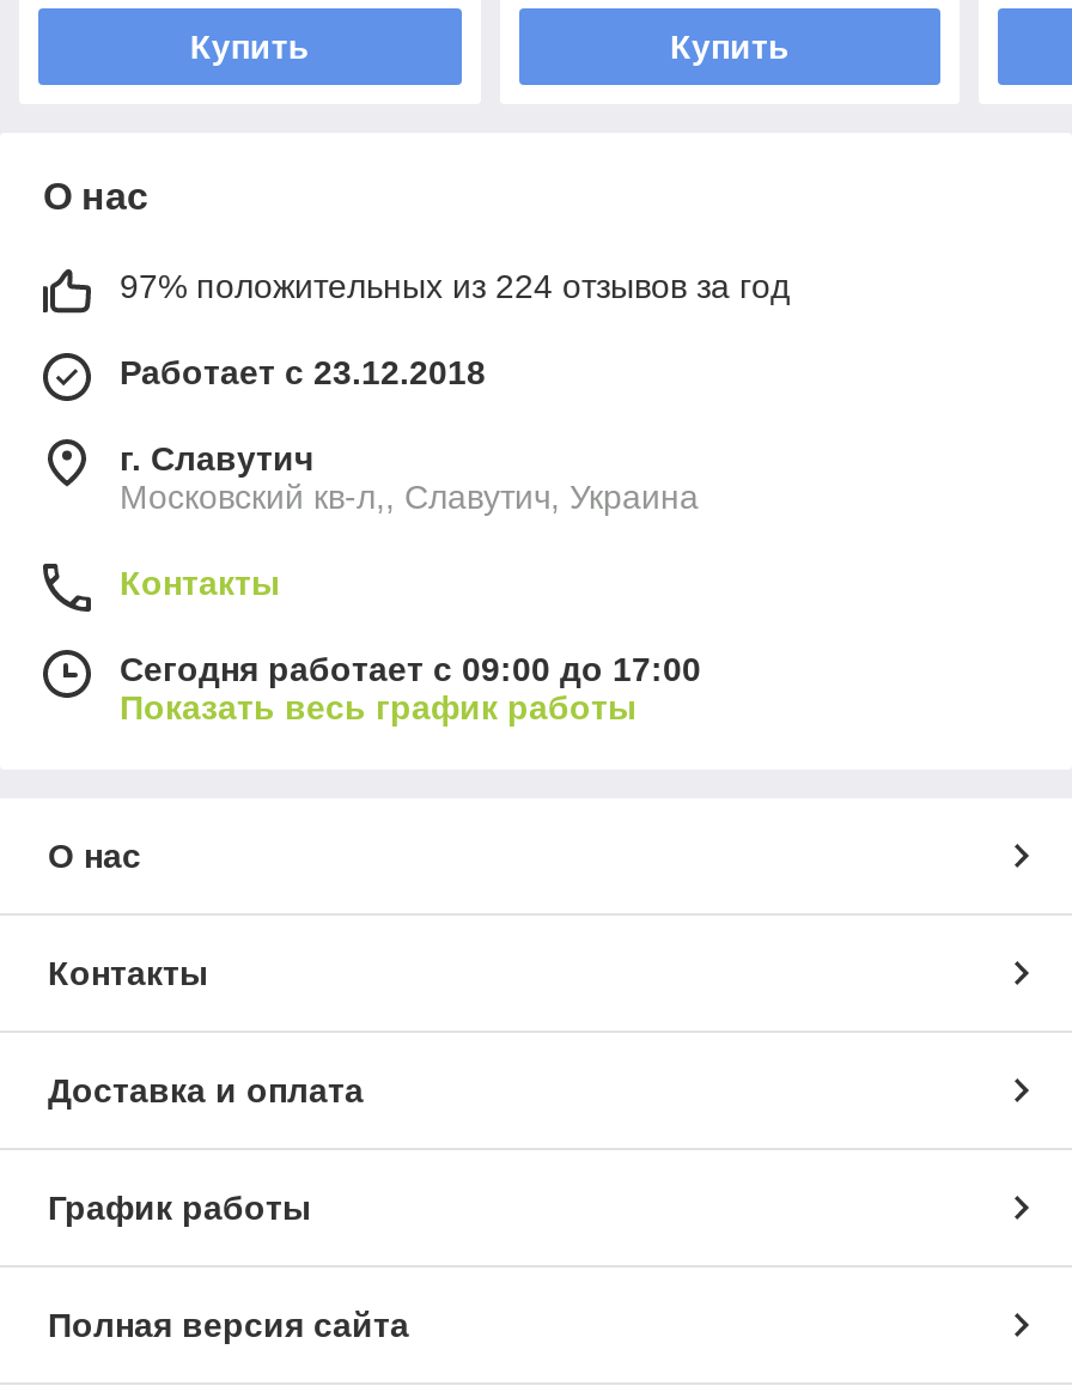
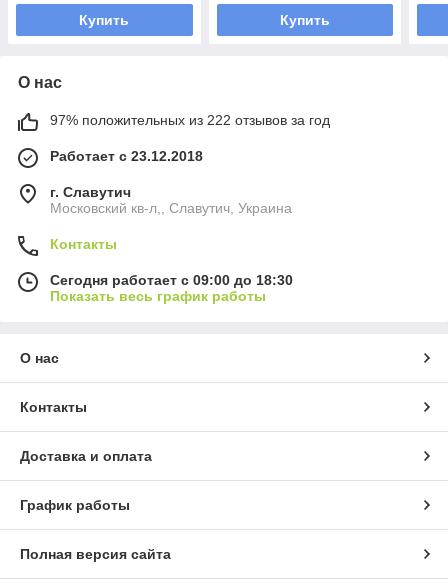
[120,266,790,305] 97% положительных из 224 отзывов за год -> [50,112,330,128] 97% положительных из 222 отзывов за год
[120,649,701,688] Сегодня работает с 09:00 до 17:00 -> [50,272,293,288] Сегодня работает с 09:00 до 18:30

